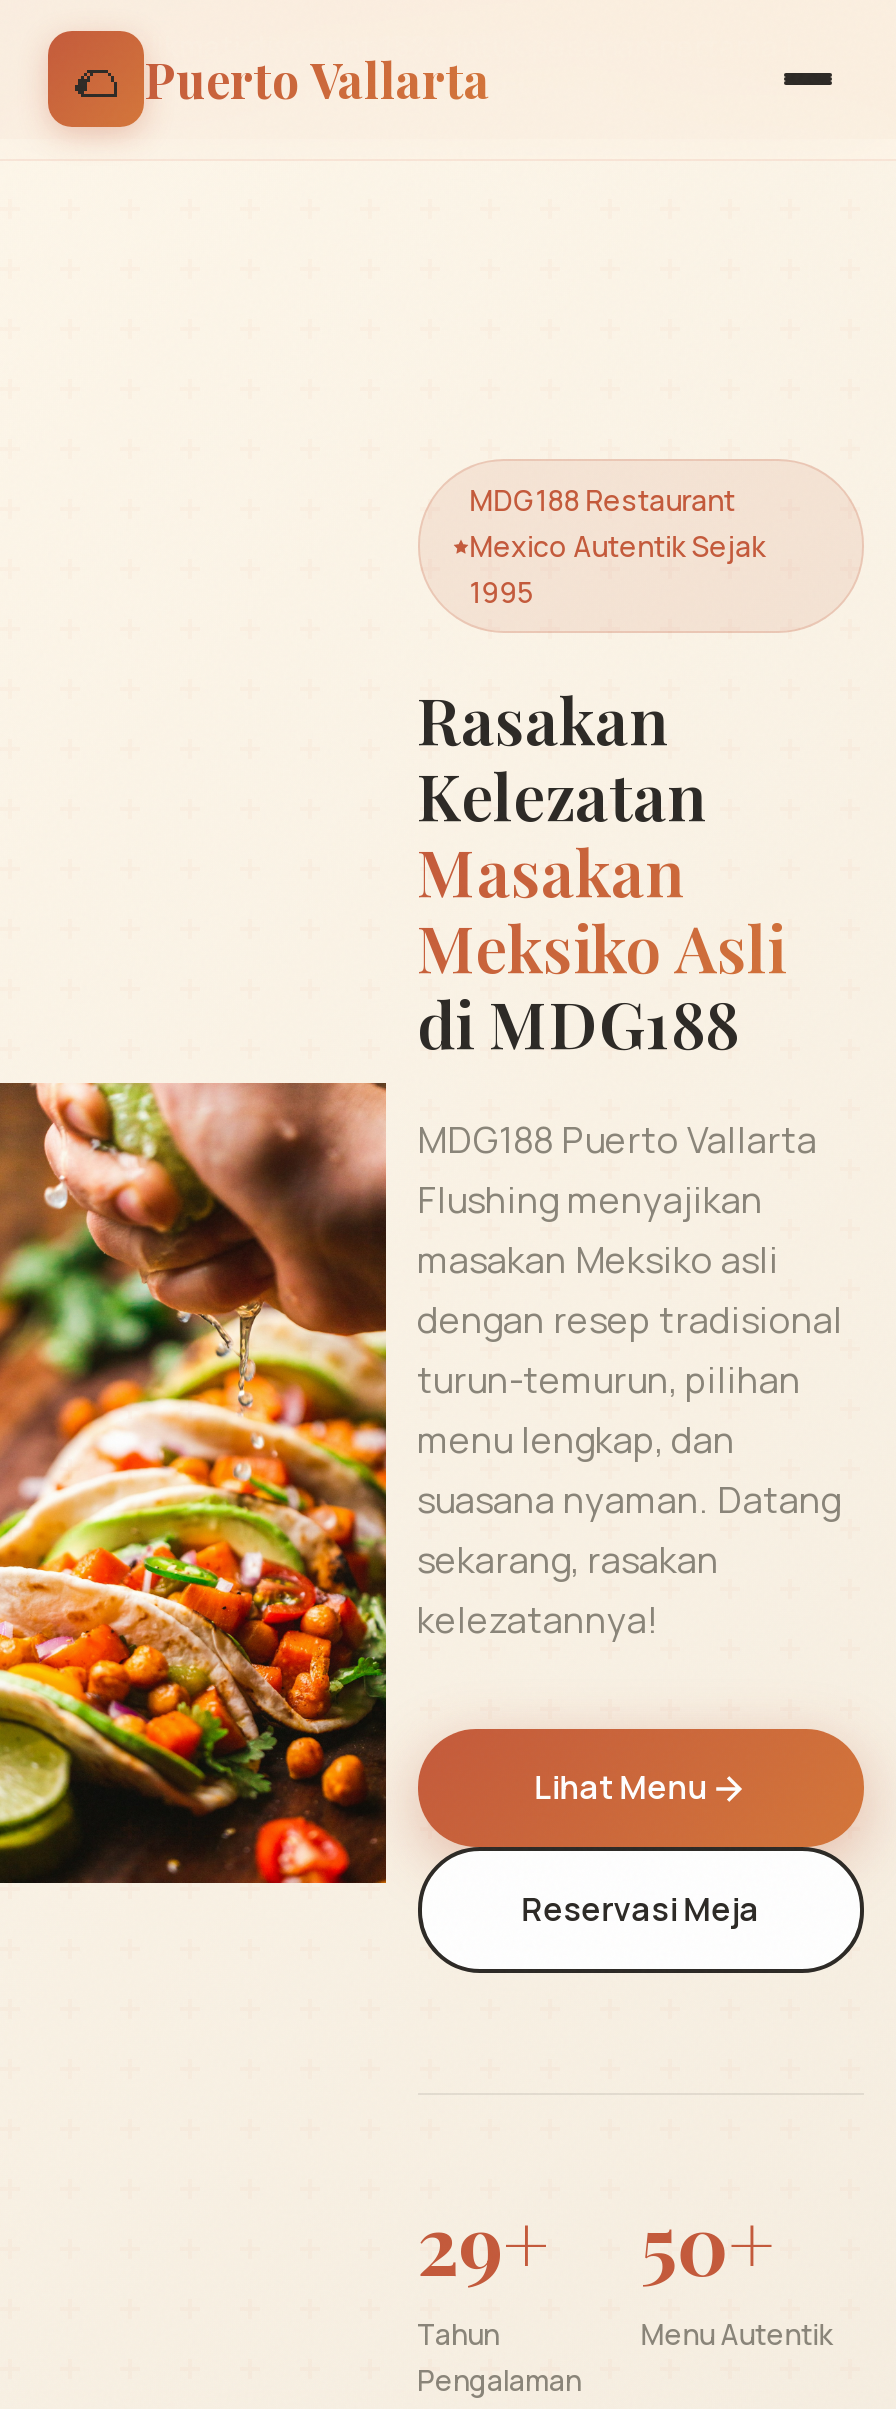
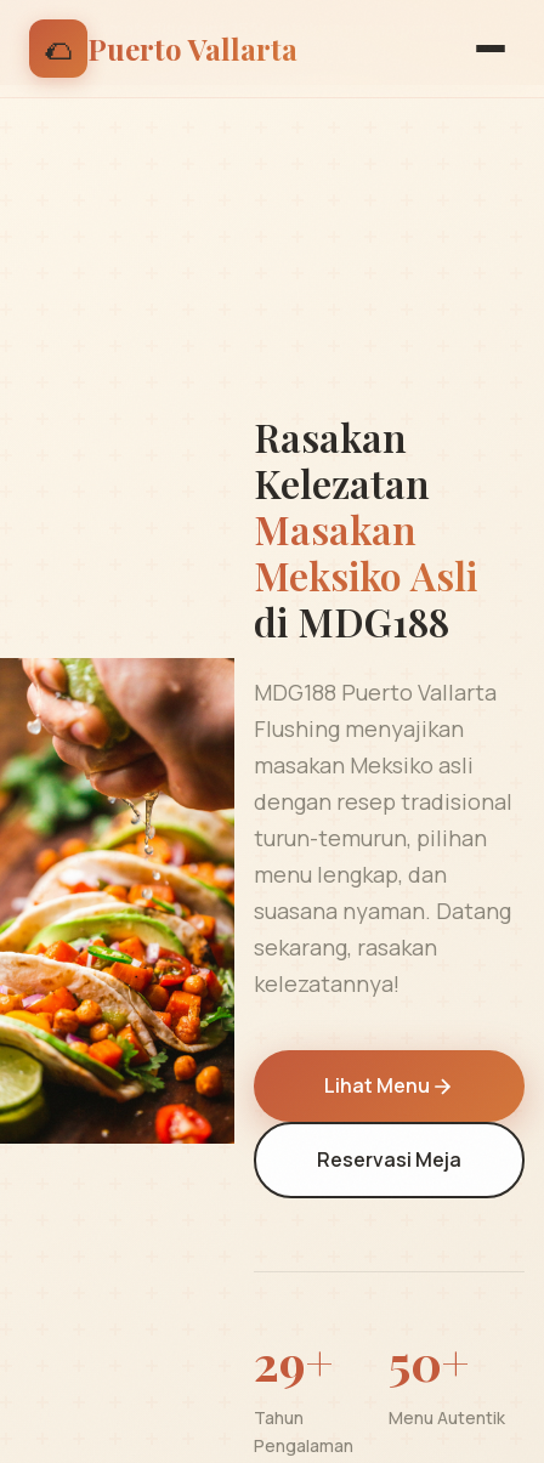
[469,481,765,611] MDG188 Restaurant | Mexico Autentik Sejak | 1995 -> none

